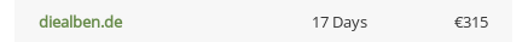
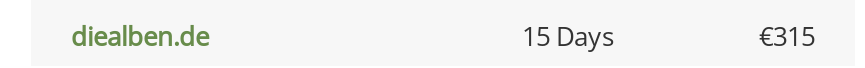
[311,11,367,32] 17 Days -> [522,18,614,54] 15 Days

